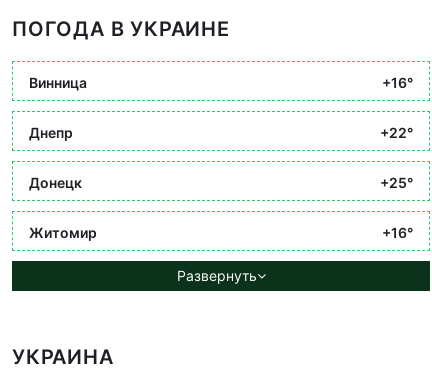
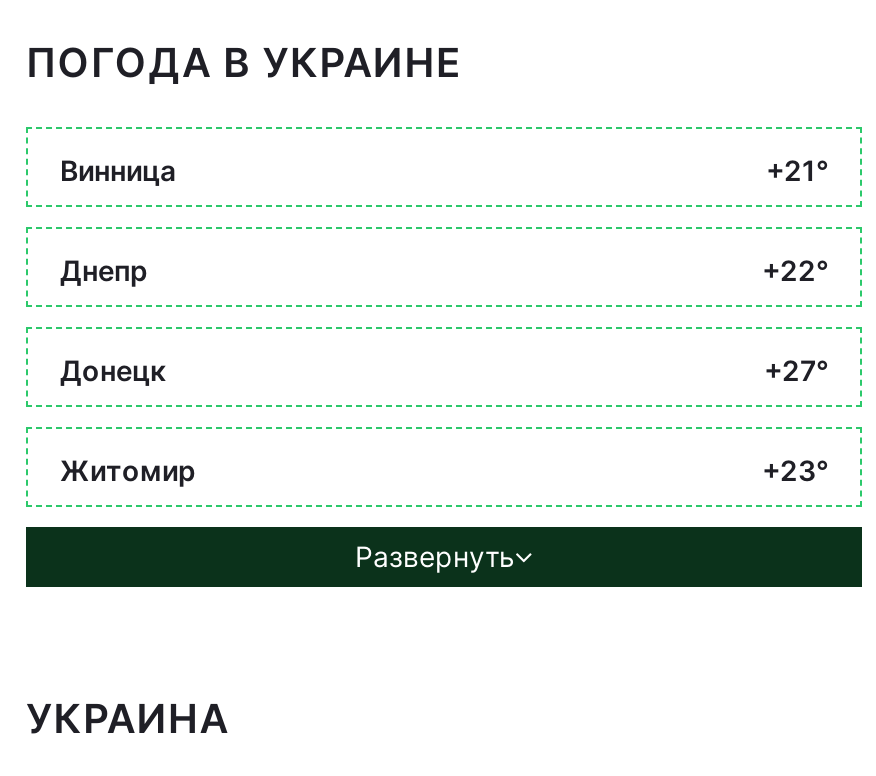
[382,73,413,90] +16° -> [766,152,828,186] +21°
[380,173,413,190] +25° -> [764,352,828,386] +27°
[382,223,413,240] +16° -> [762,452,828,486] +23°

